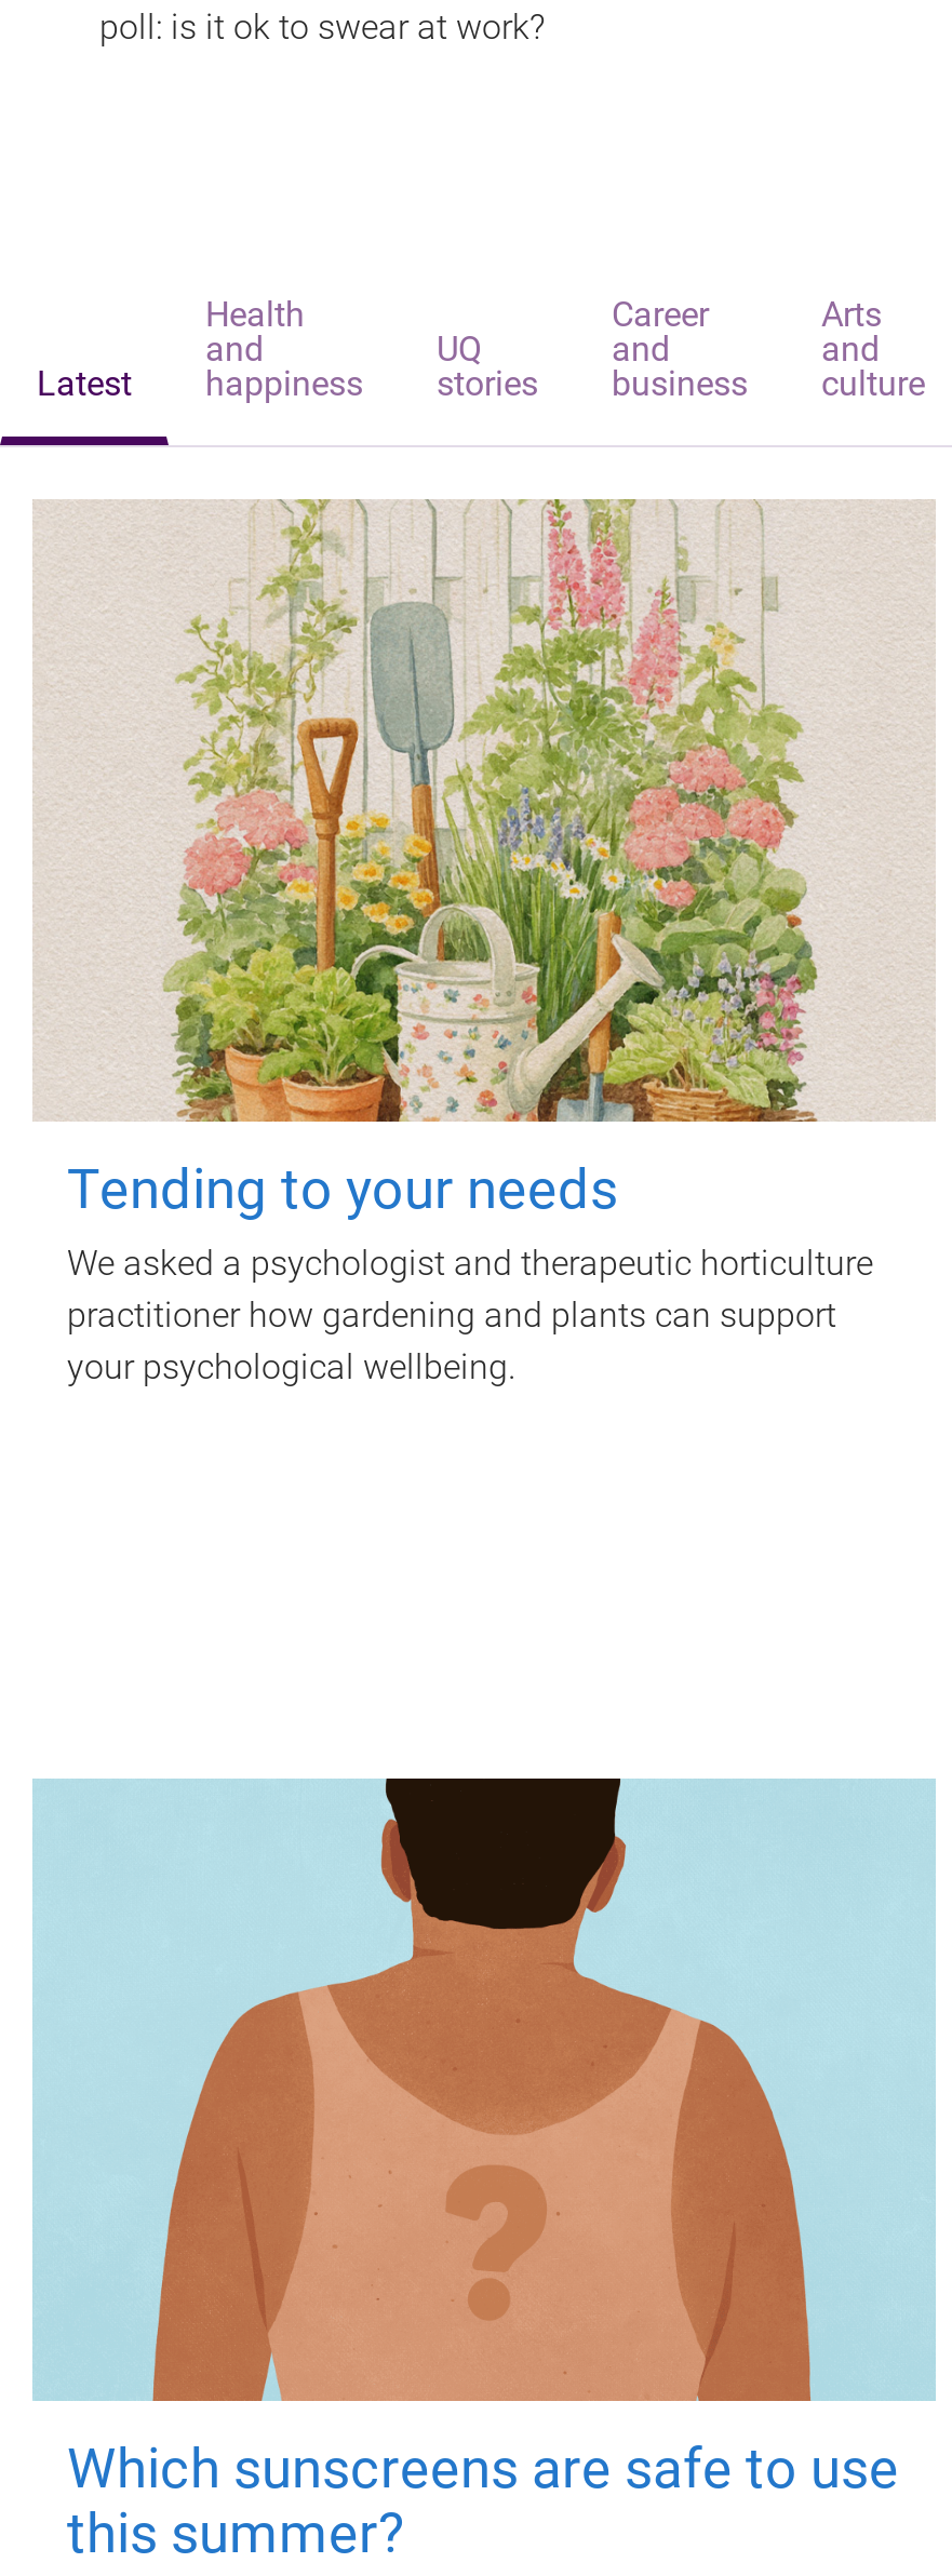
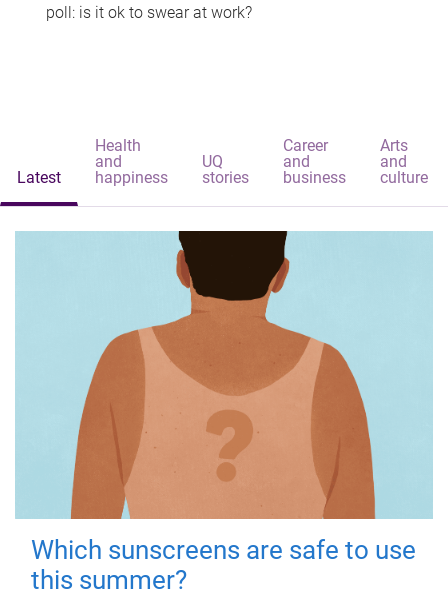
[32,497,936,1387] [image] | Tending to your needs | We asked a psychologist and therapeutic horticulture | practitioner how gardening and plants can support | your psychological wellbeing. -> none

